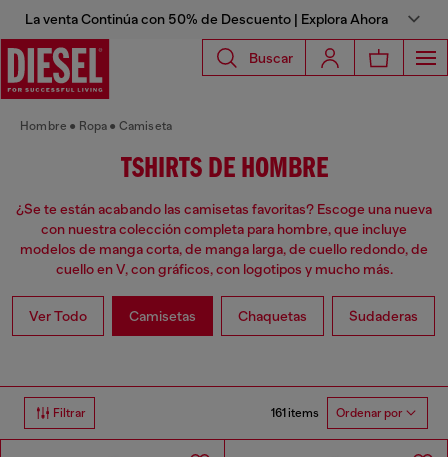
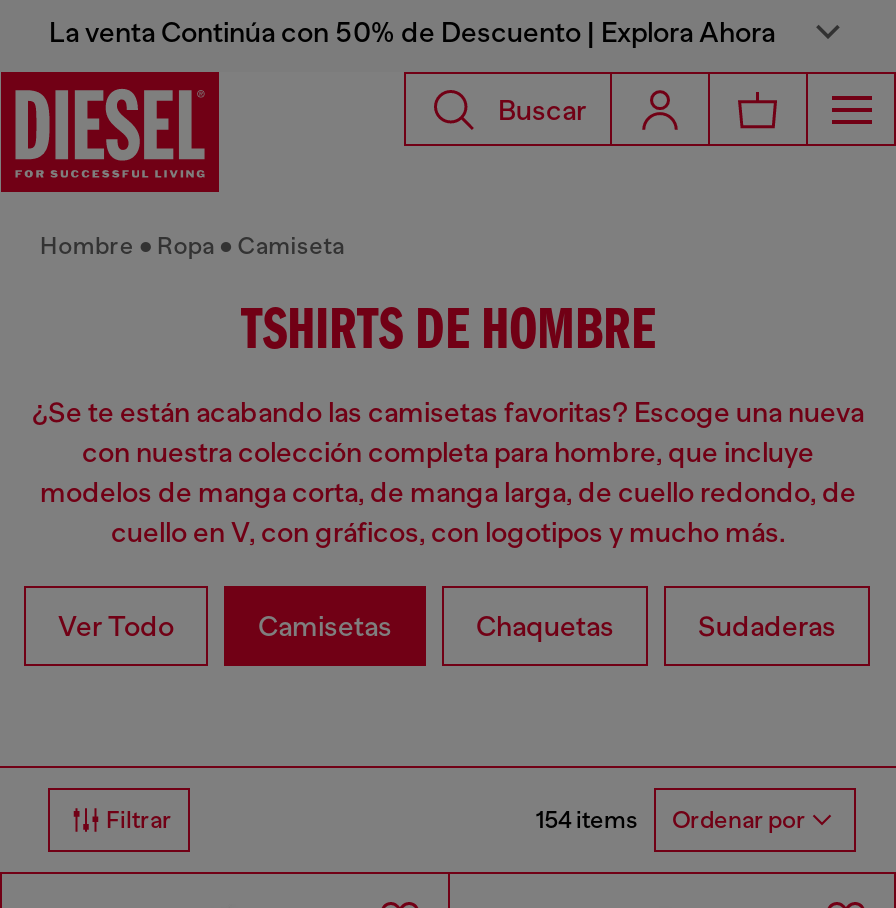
[271,406,403,420] 161 items Ordenar por -> [536,806,806,835] 154 items Ordenar por

